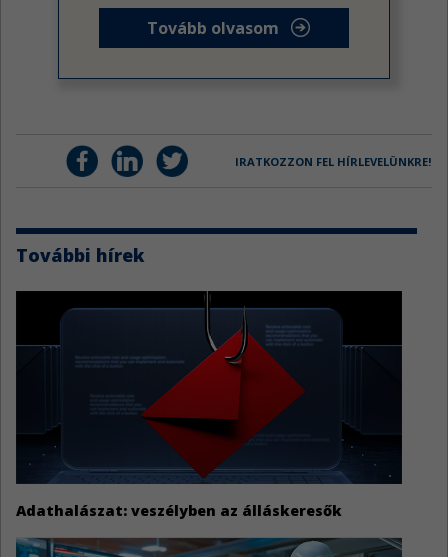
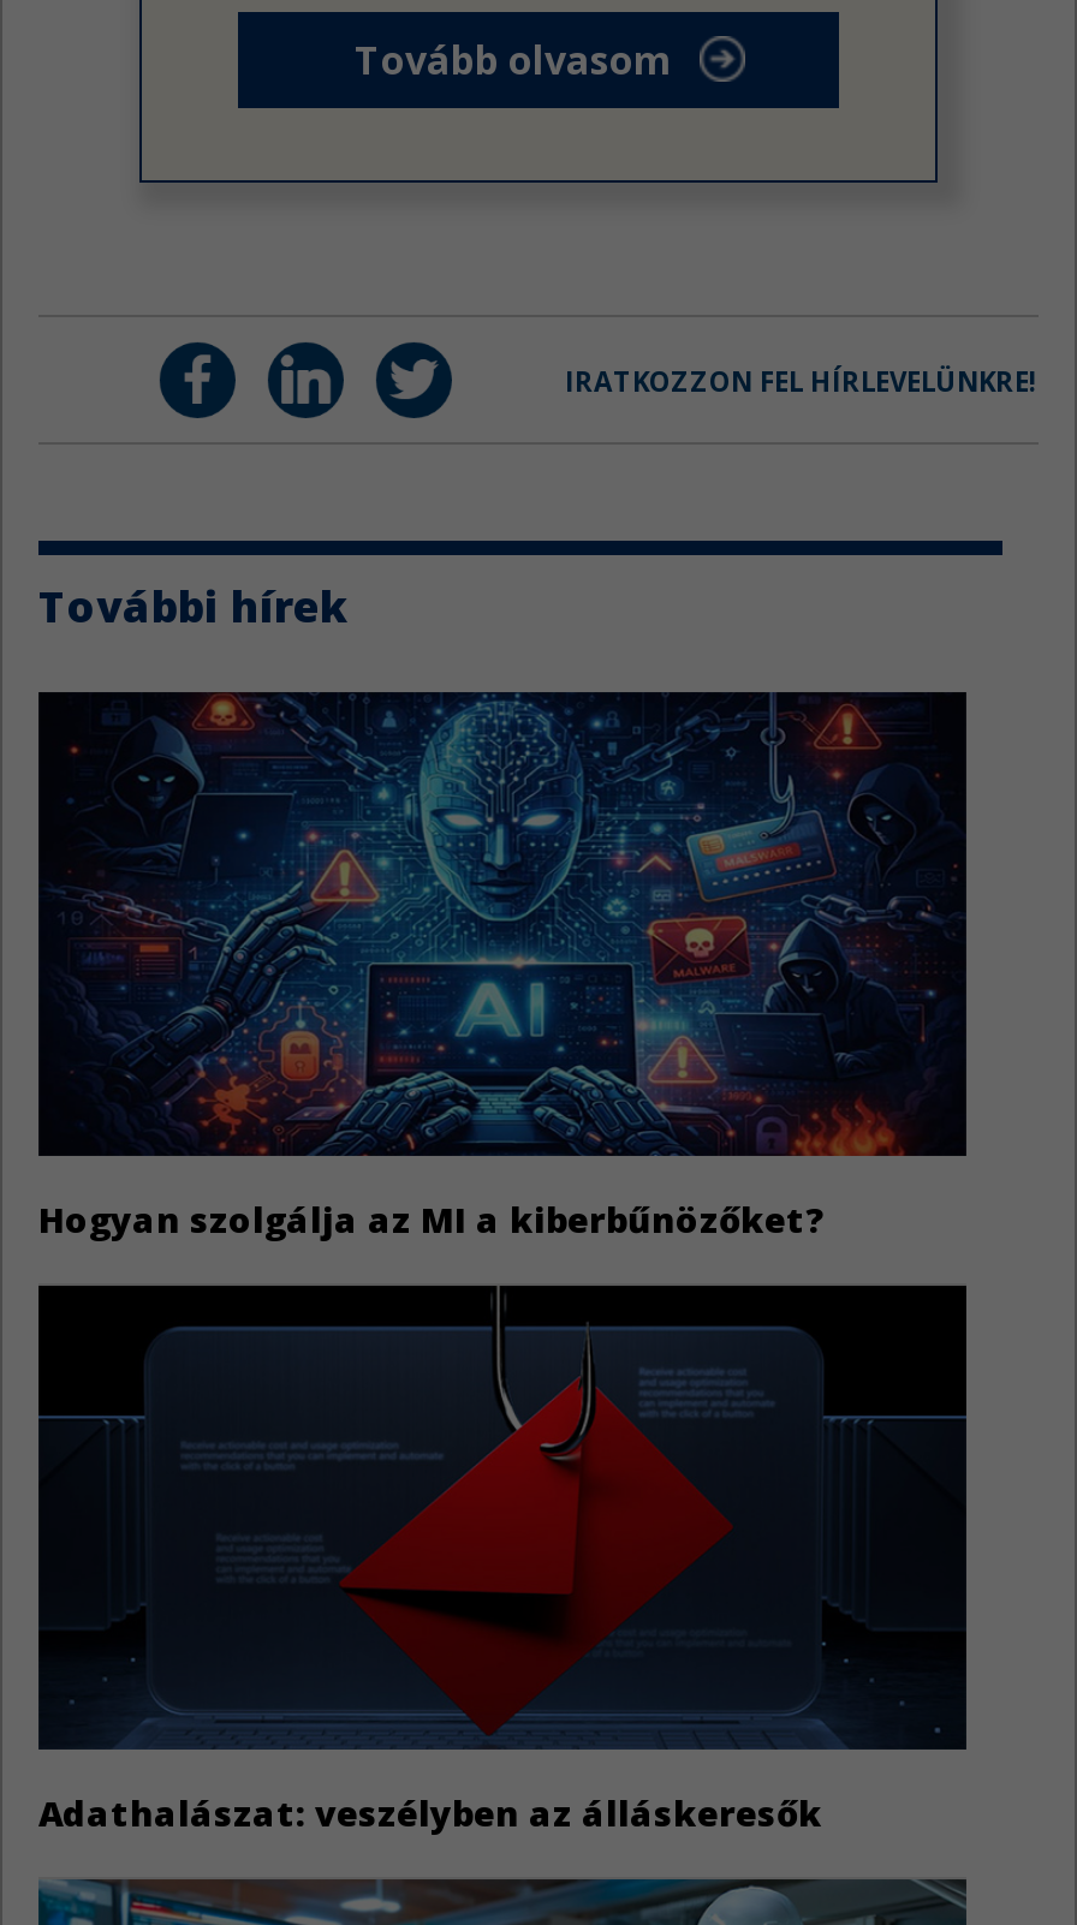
none -> [38,690,966,1243] [image] | Hogyan szolgálja az MI a kiberbűnözőket?

